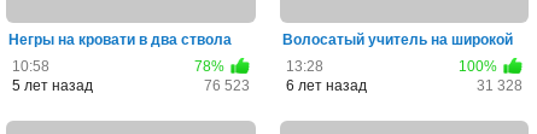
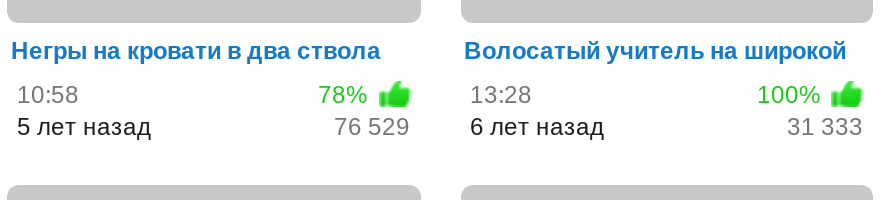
[203,77,249,94] 76 523 -> [334,112,410,140] 76 529
[477,77,523,94] 31 328 -> [787,112,863,140] 31 333

